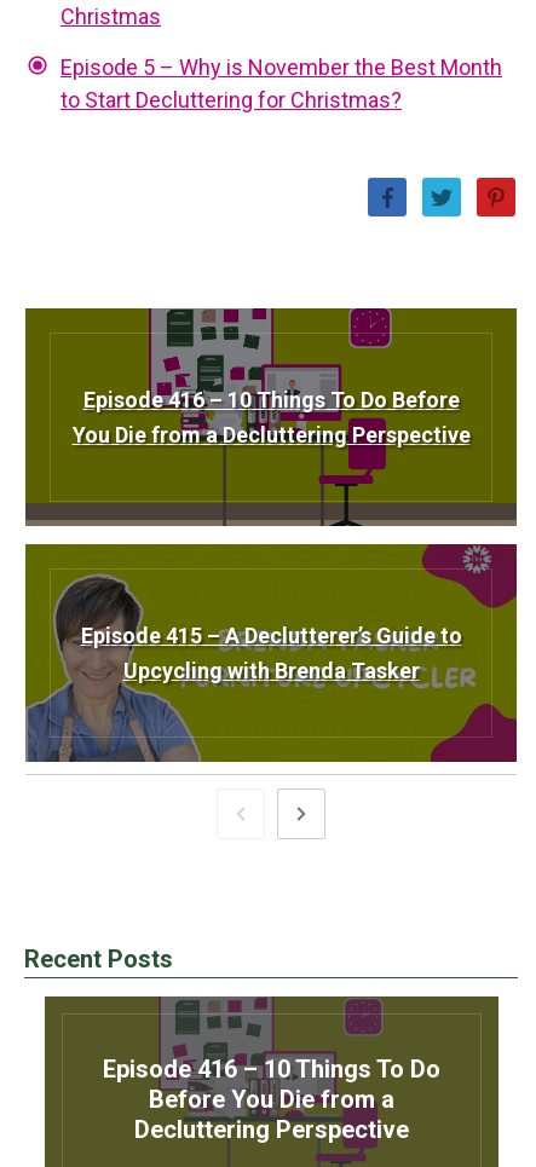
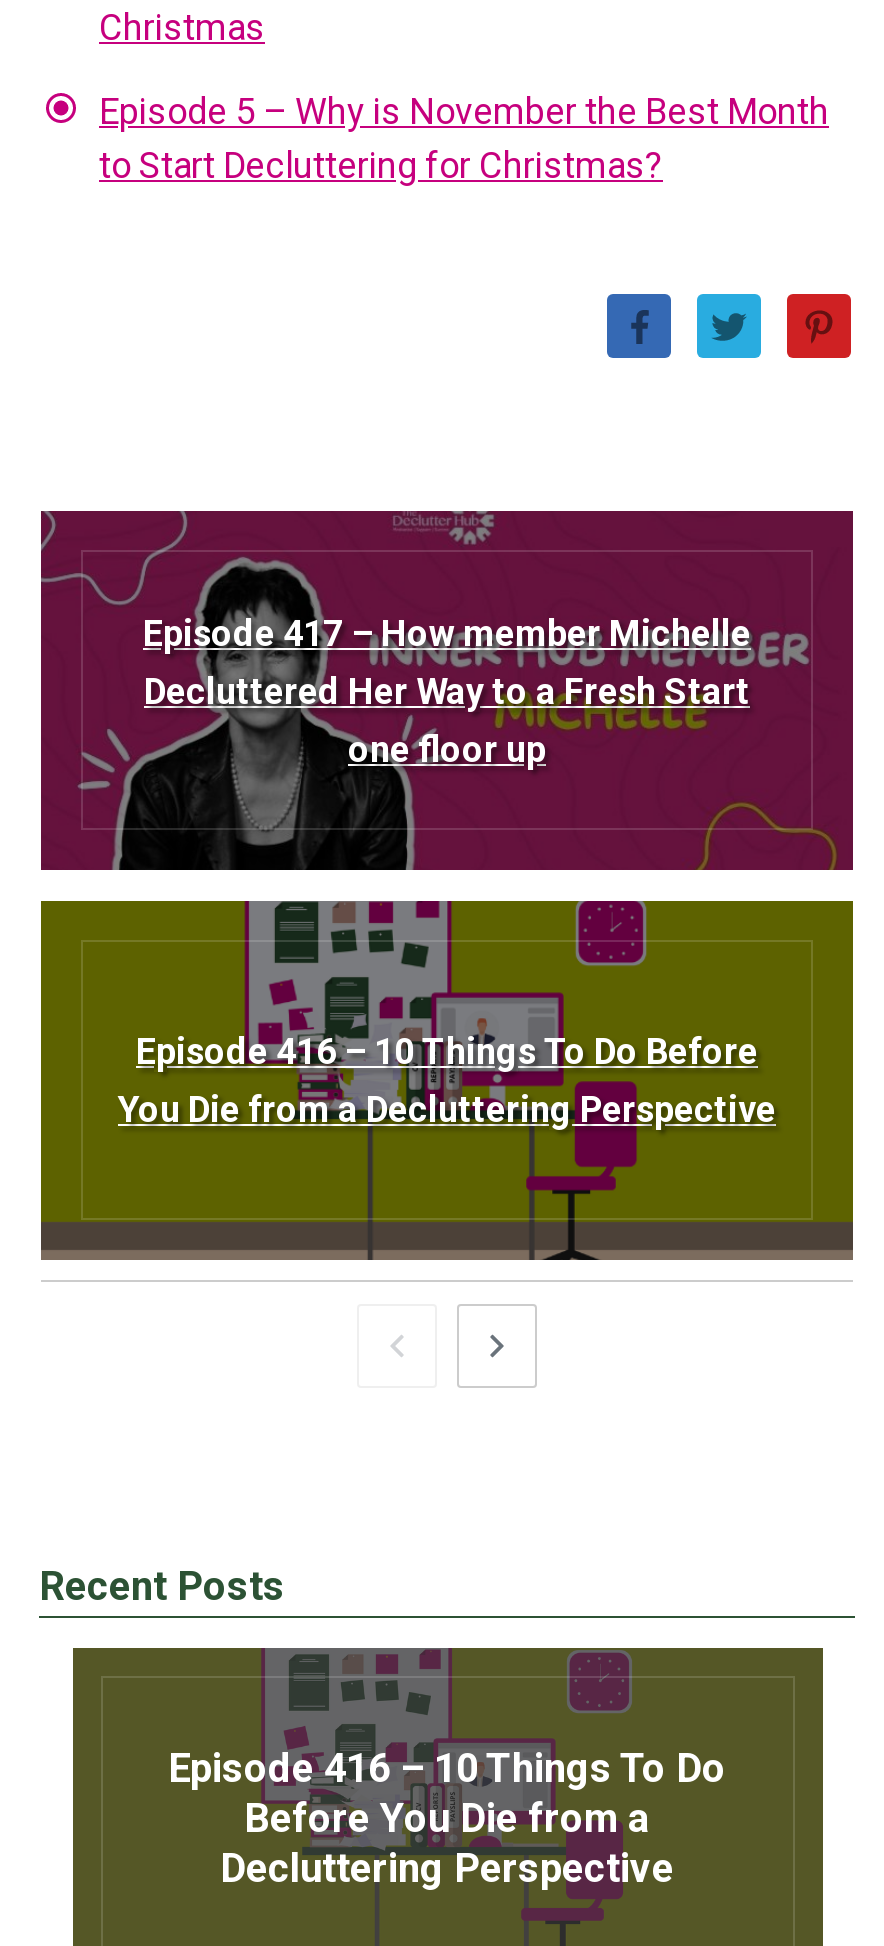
none -> [39,508,853,872] [image] | Episode 417 – How member Michelle | Decluttered Her Way to a Fresh Start | one floor up
moved [72,387,470,448] -> [118,1031,776,1131]: Episode 416 – 10 Things To Do Before | You Die from a Decluttering Perspective
[24,543,517,762] [image] | Episode 415 – A Declutterer’s Guide to | Upcycling with Brenda Tasker -> none

